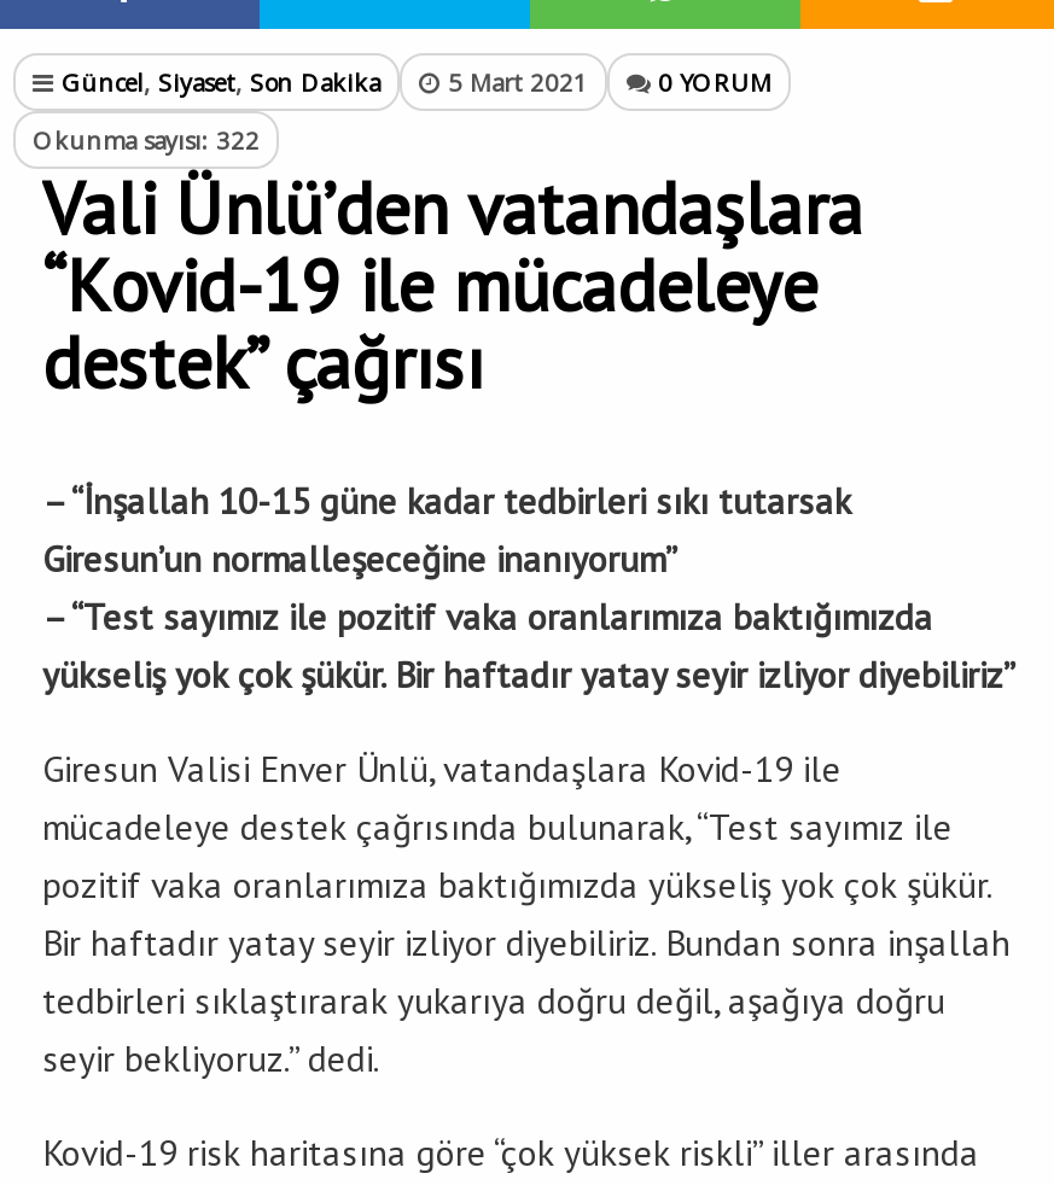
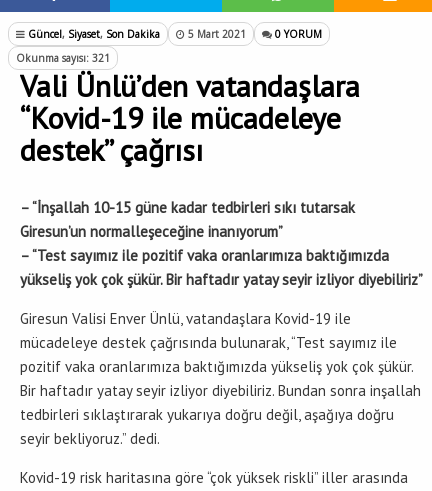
[33,123,260,157] Okunma sayısı: 322 -> [16,51,110,65] Okunma sayısı: 321

